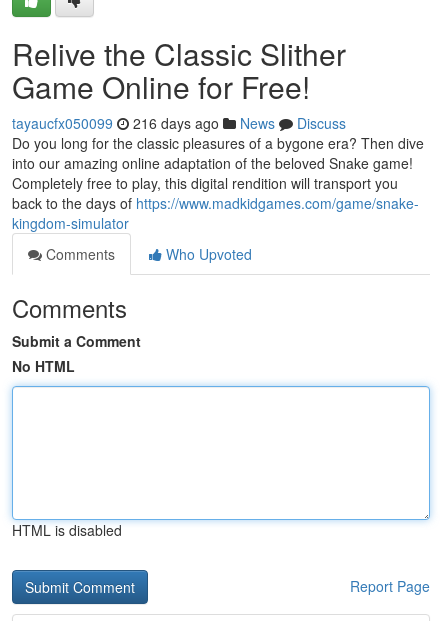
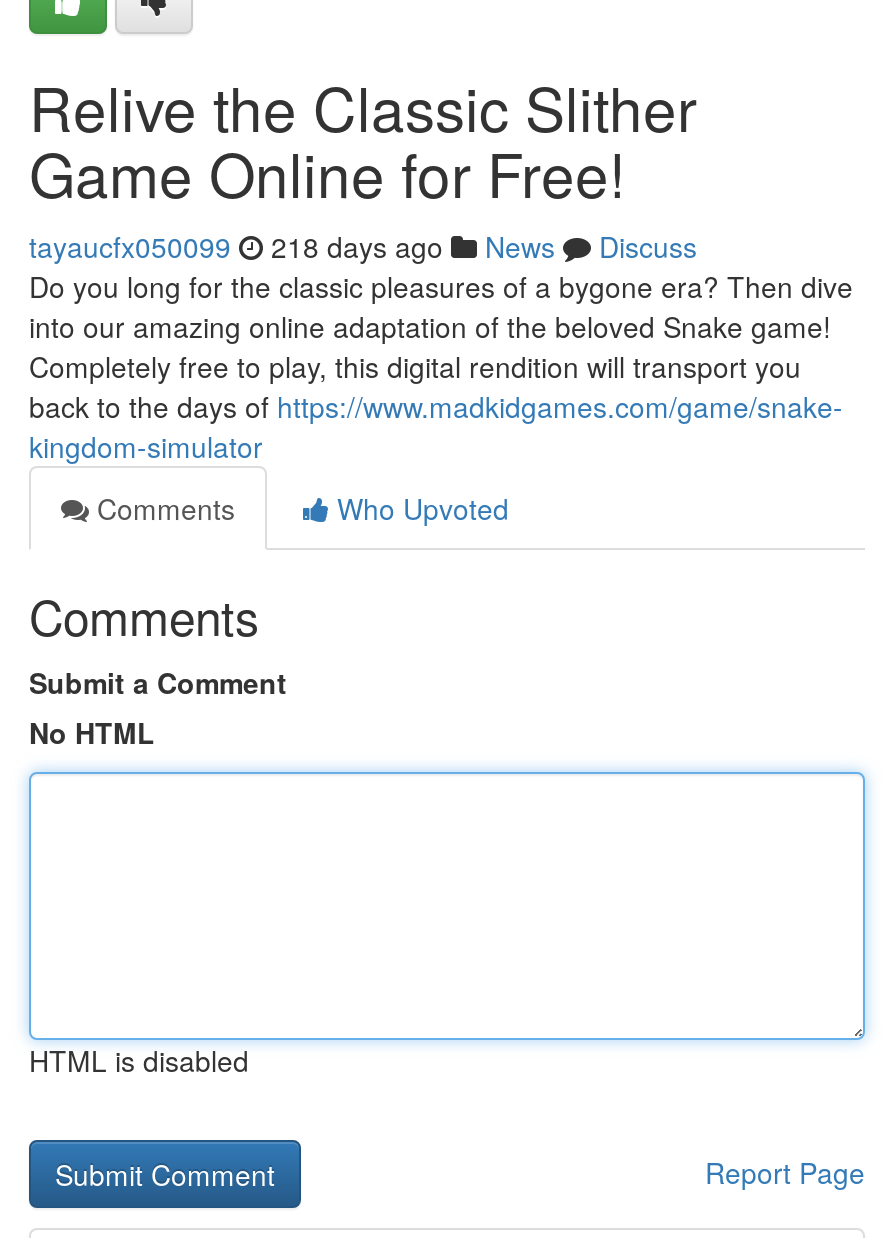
[12,113,346,133] tayaucfx050099 216 days ago News Discuss -> [29,226,697,266] tayaucfx050099 218 days ago News Discuss

